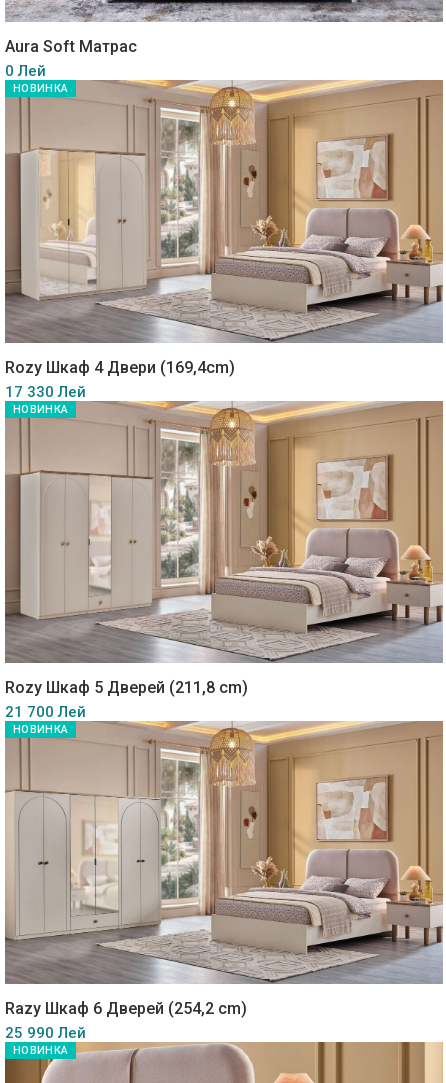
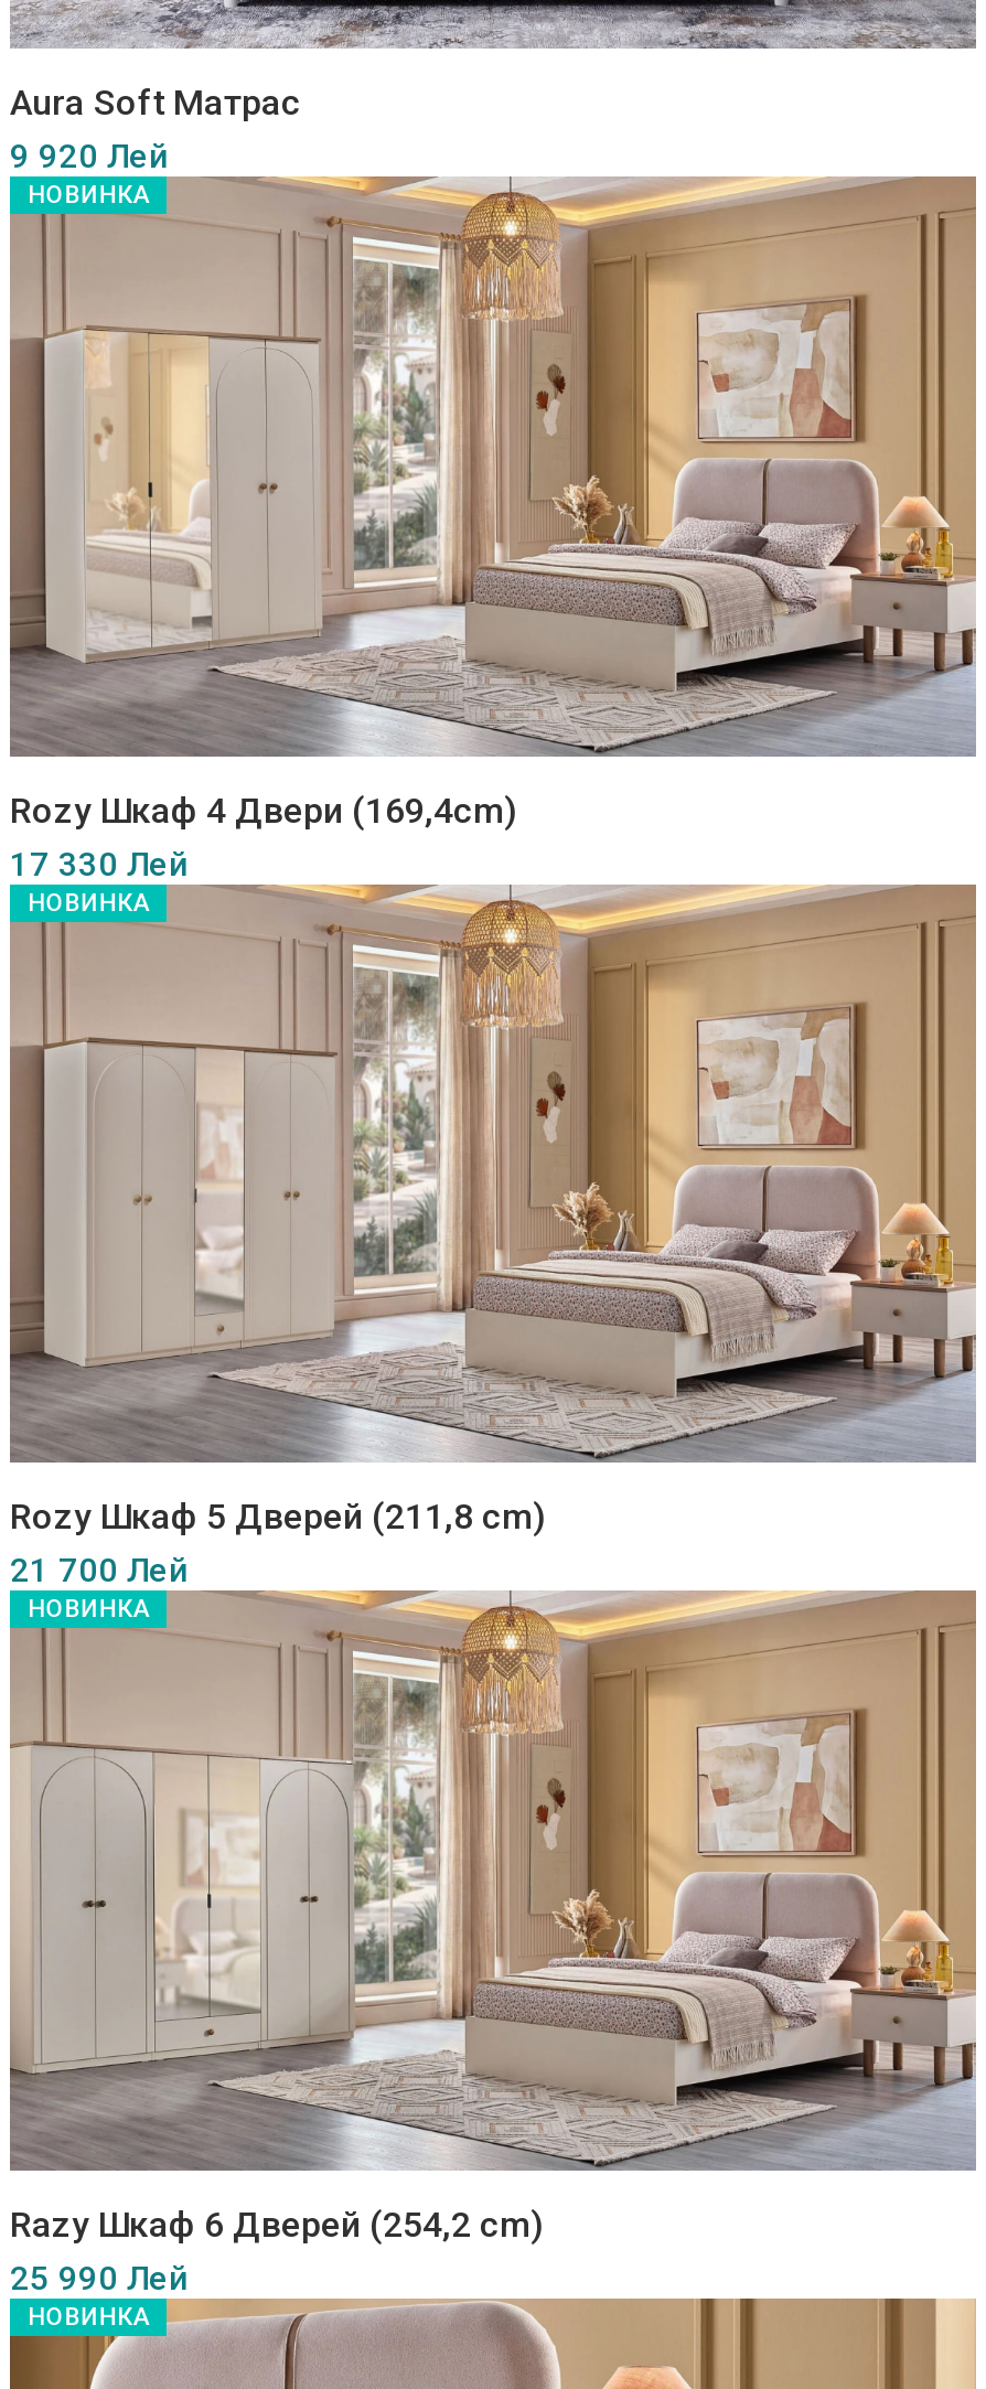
[5,62,46,80] 0 Лей -> [10,136,169,176] 9 920 Лей

